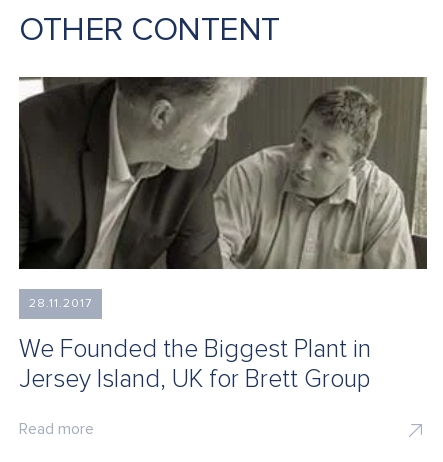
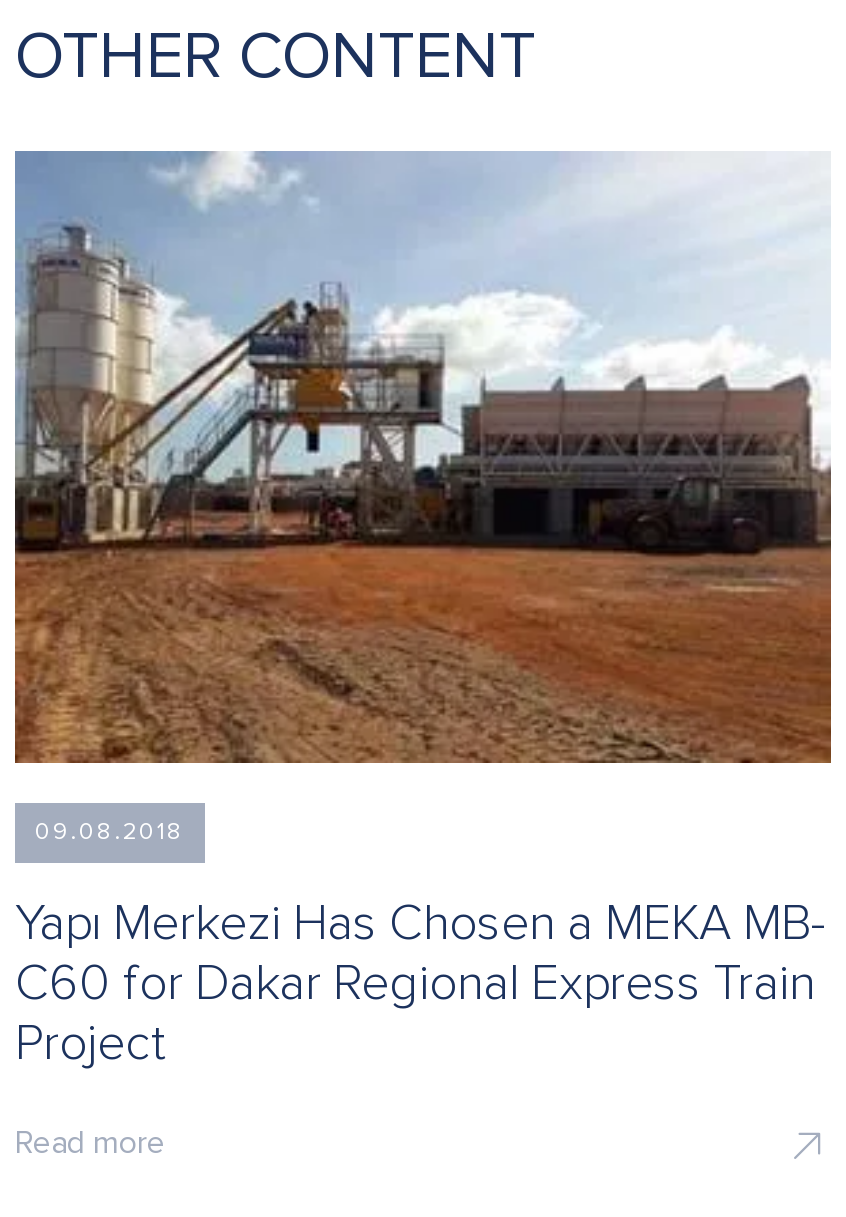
[18,76,427,311] [image] | 28.11.2017 -> [13,149,833,848] [image] | 09.08.2018
[19,334,371,394] We Founded the Biggest Plant in | Jersey Island, UK for Brett Group -> [15,894,827,1074] Yapı Merkezi Has Chosen a MEKA MB- | C60 for Dakar Regional Express Train | Project

